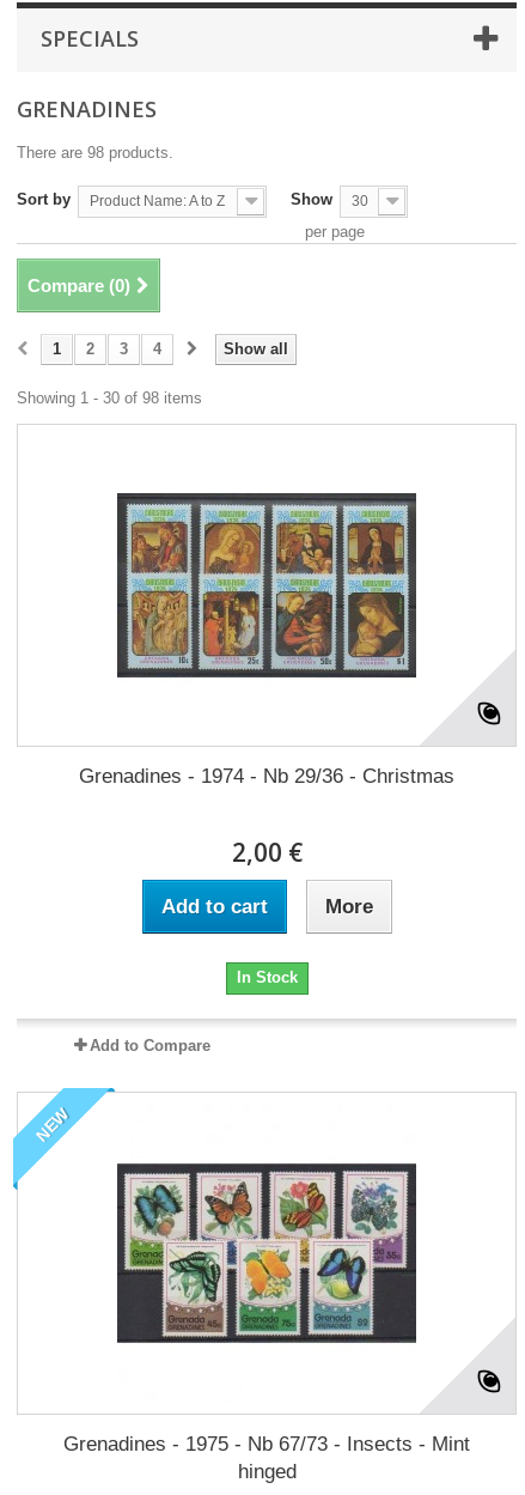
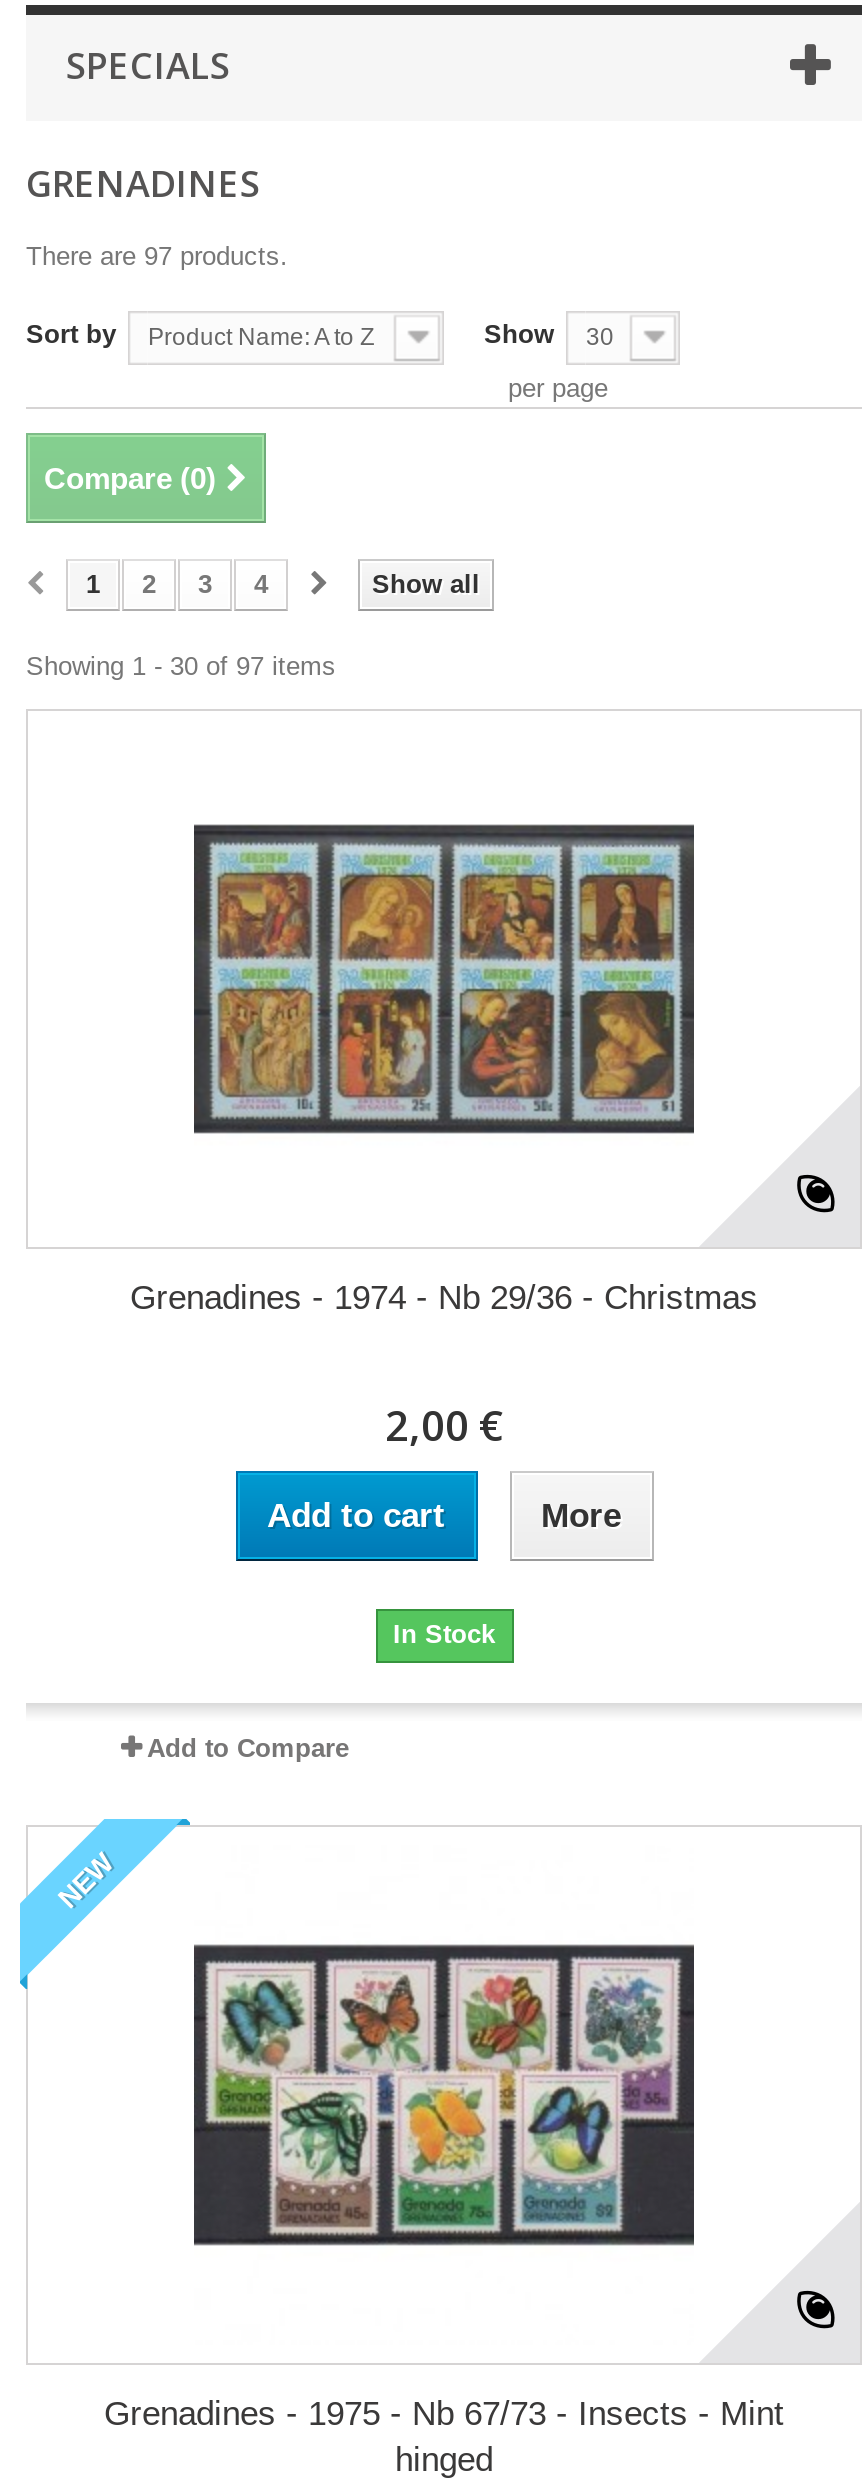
[17,144,173,162] There are 98 products. -> [26,241,288,271] There are 97 products.
[17,389,202,407] Showing 1 - 30 of 98 items -> [26,651,336,681] Showing 1 - 30 of 97 items

